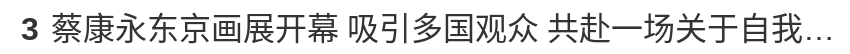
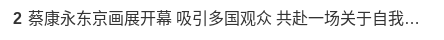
[21,11,39,45] 3 -> [13,10,22,27] 2

